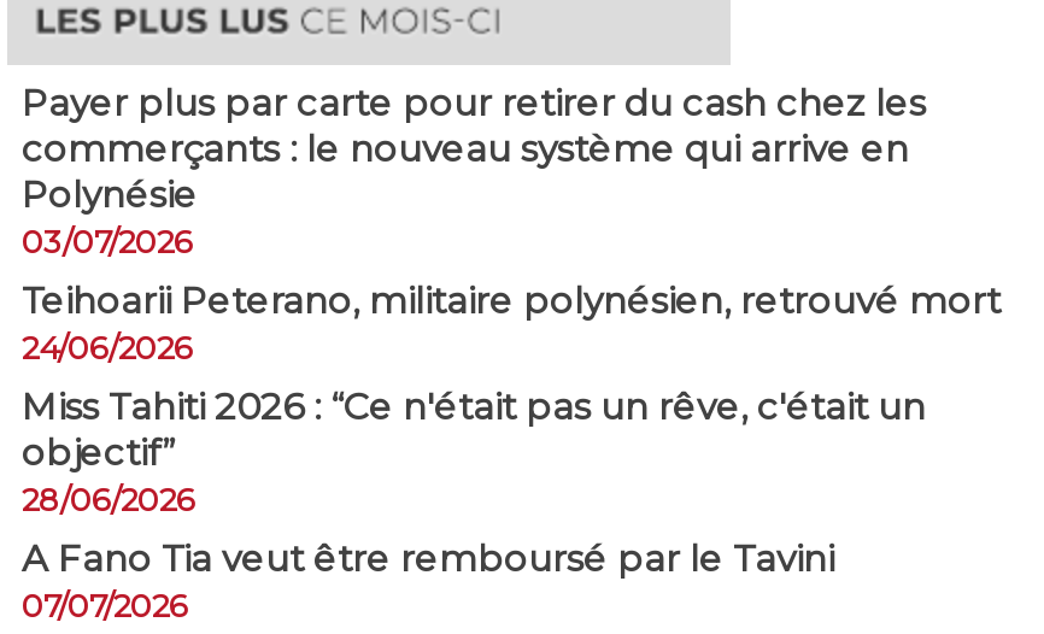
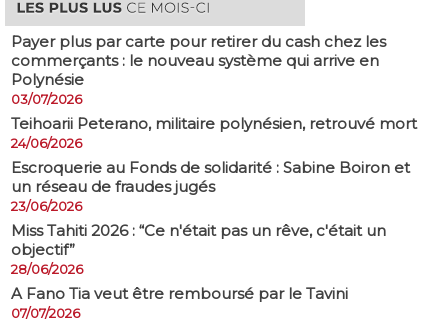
none -> [11,158,410,214] Escroquerie au Fonds de solidarité : Sabine Boiron et | un réseau de fraudes jugés | 23/06/2026

